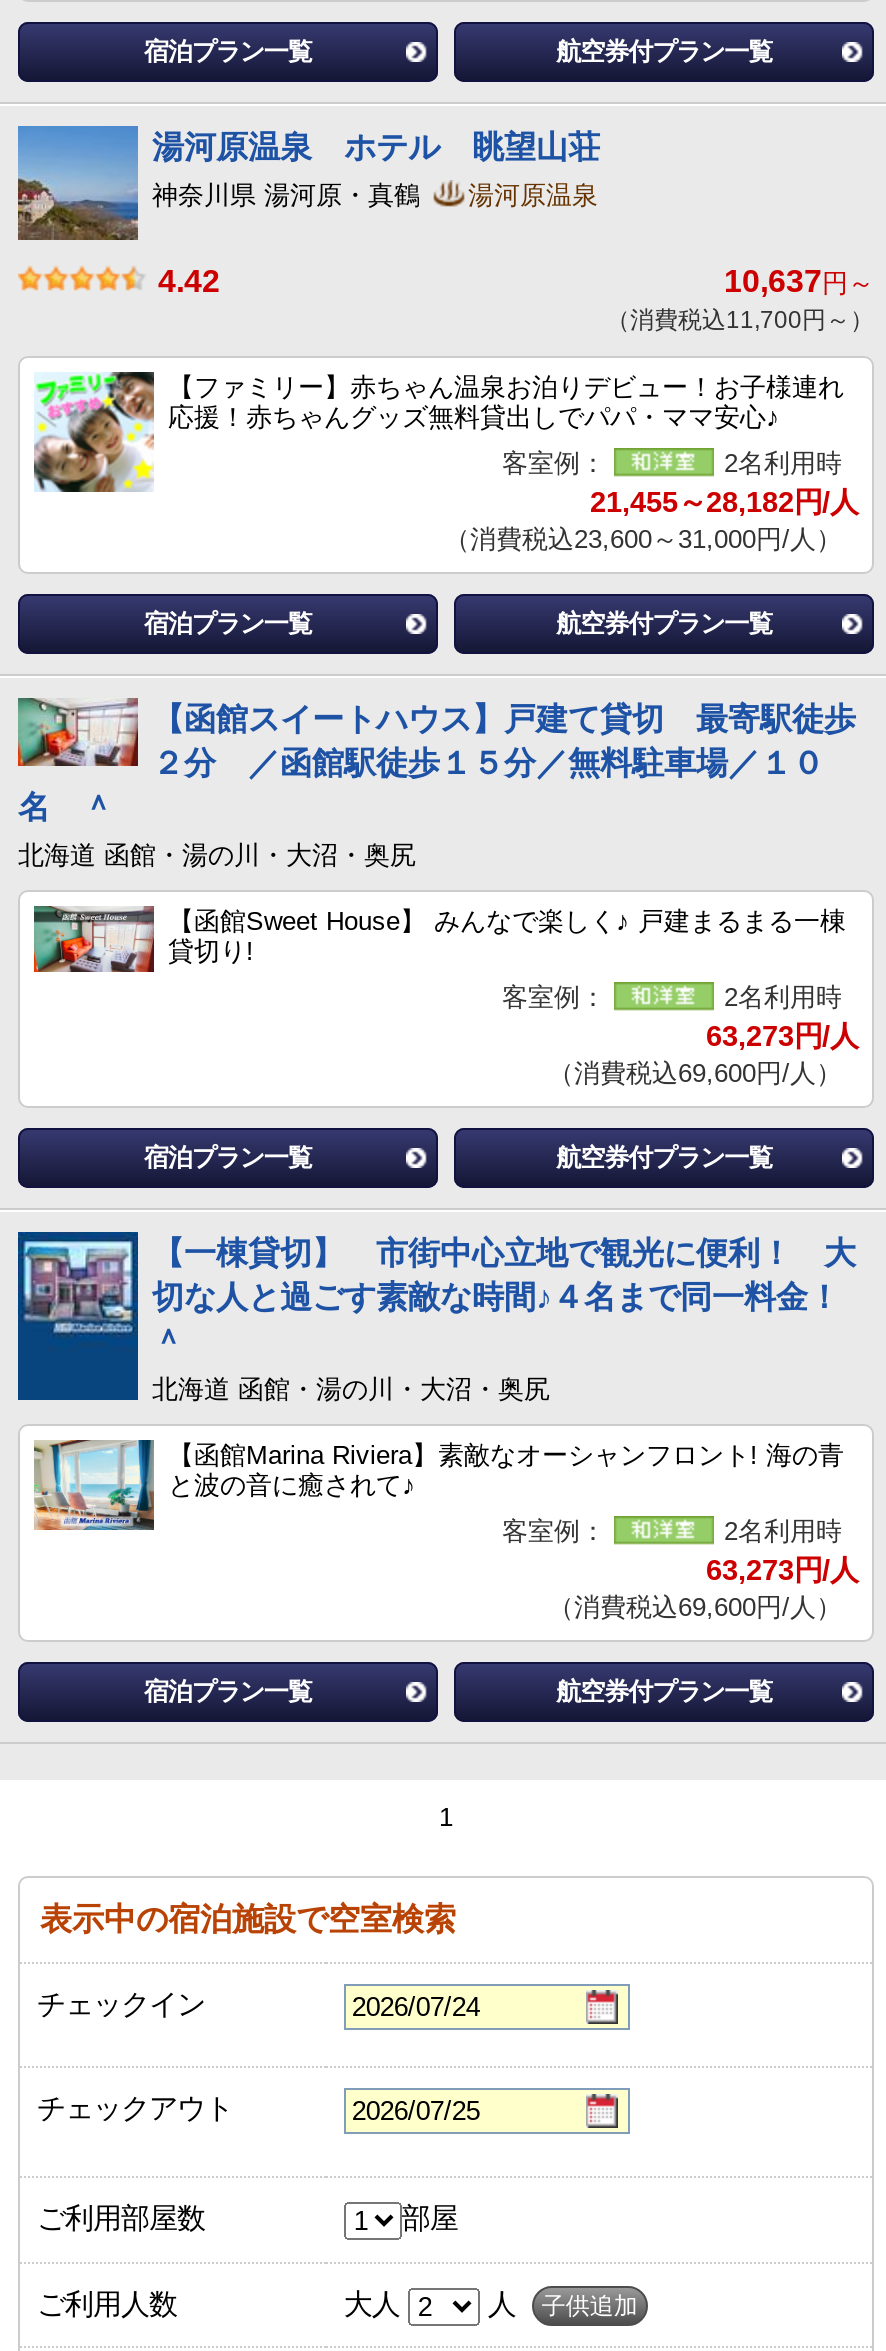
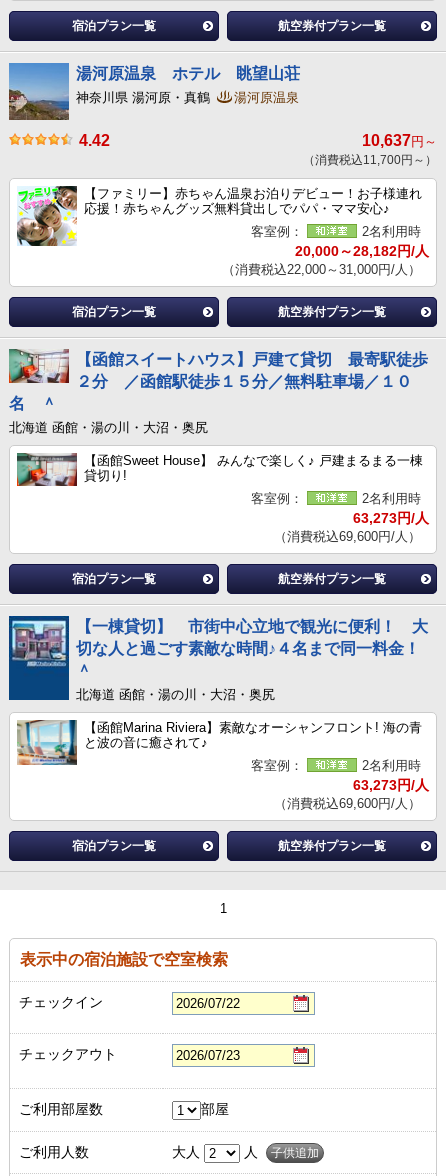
[590,485,858,517] 21,455～28,182円/人 -> [295,243,429,259] 20,000～28,182円/人
[444,523,842,553] （消費税込23,600～31,000円/人） -> [222,262,421,277] （消費税込22,000～31,000円/人）

